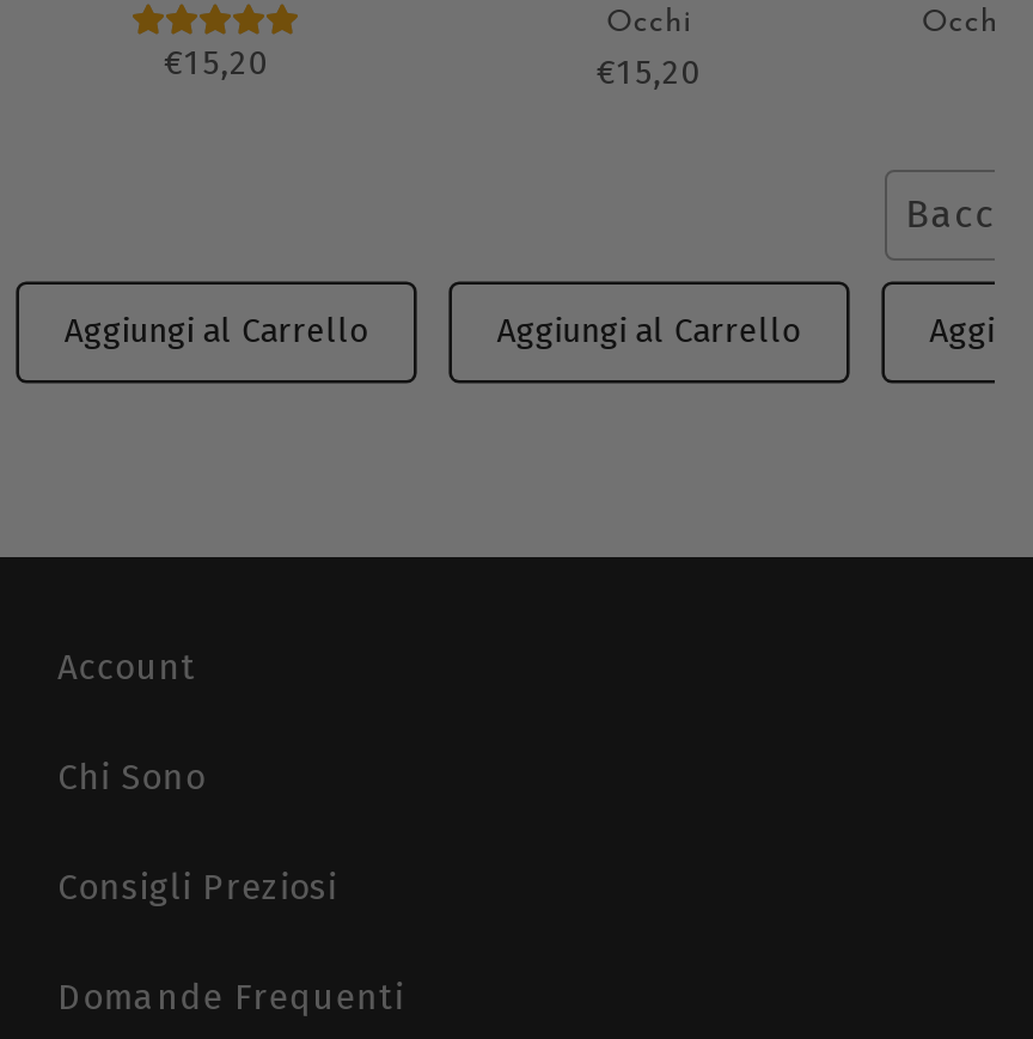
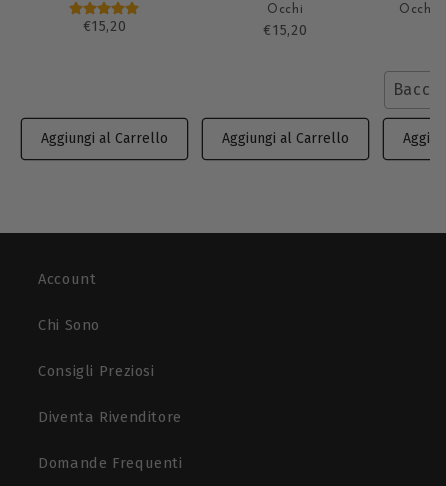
none -> [38,408,182,426] Diventa Rivenditore

